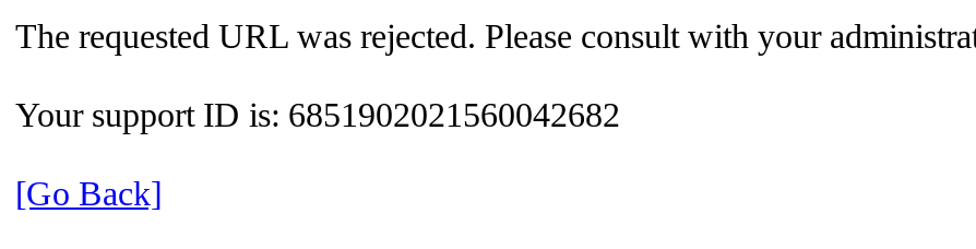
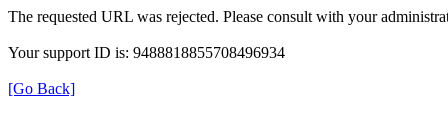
[15,96,620,133] Your support ID is: 6851902021560042682 -> [8,44,285,61] Your support ID is: 9488818855708496934

